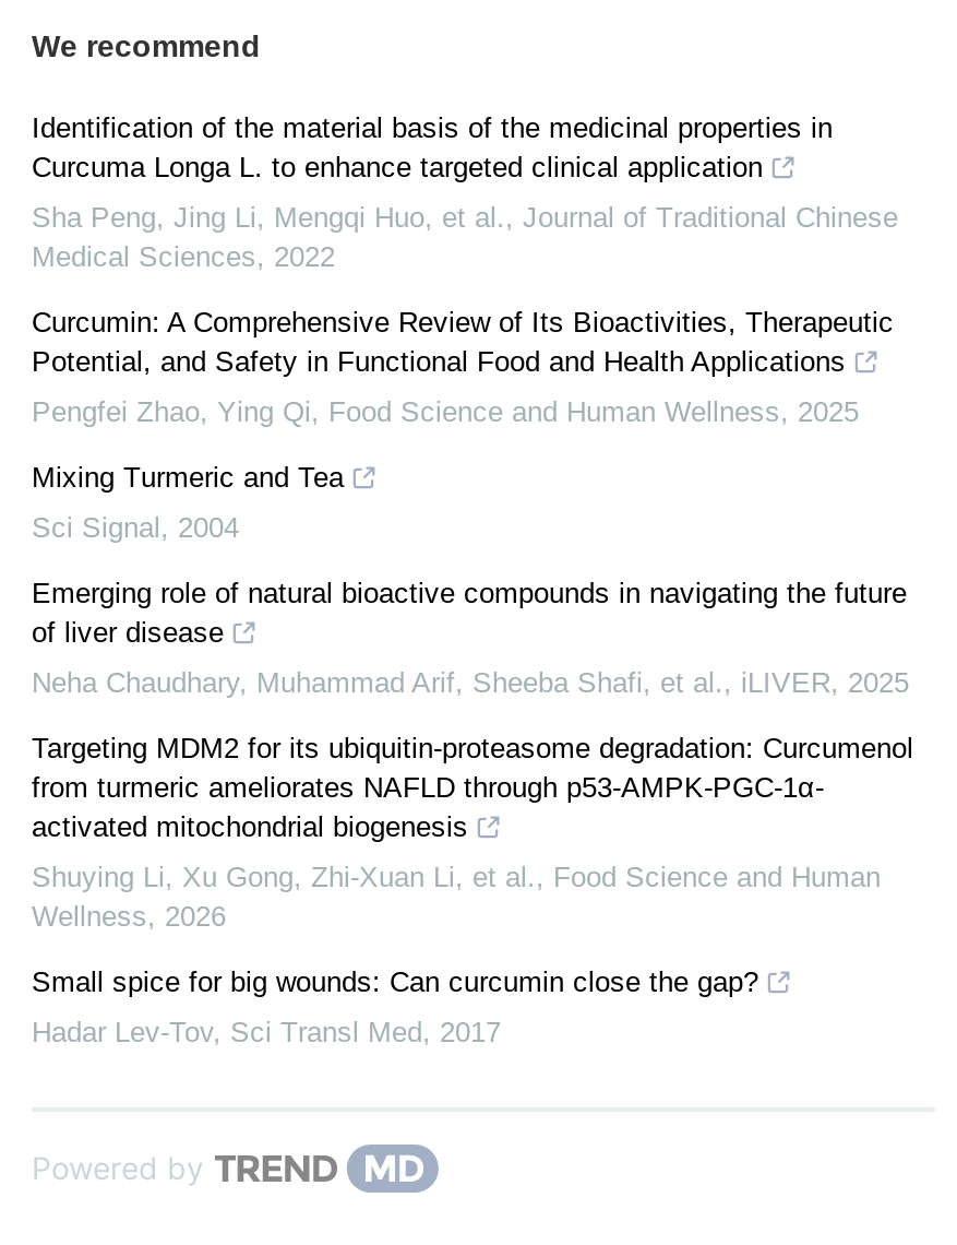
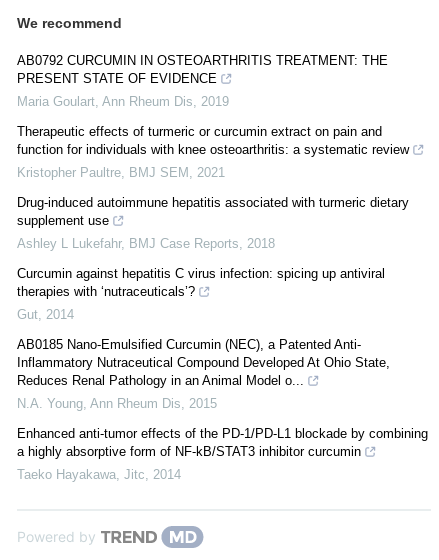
[32,111,833,183] Identification of the material basis of the medicinal properties in | Curcuma Longa L. to enhance targeted clinical application -> [17,53,388,86] AB0792 CURCUMIN IN OSTEOARTHRITIS TREATMENT: THE | PRESENT STATE OF EVIDENCE
[32,201,898,273] Sha Peng, Jing Li, Mengqi Huo, et al., Journal of Traditional Chinese | Medical Sciences, 2022 -> [17,94,229,109] Maria Goulart, Ann Rheum Dis, 2019
[32,305,894,377] Curcumin: A Comprehensive Review of Its Bioactivities, Therapeutic | Potential, and Safety in Functional Food and Health Applications -> [17,124,409,157] Therapeutic effects of turmeric or curcumin extract on pain and | function for individuals with knee osteoarthritis: a systematic review
[32,395,859,428] Pengfei Zhao, Ying Qi, Food Science and Human Wellness, 2025 -> [17,165,225,180] Kristopher Paultre, BMJ SEM, 2021
[32,460,344,493] Mixing Turmeric and Tea -> [17,195,409,228] Drug-induced autoimmune hepatitis associated with turmeric dietary | supplement use
[32,511,239,543] Sci Signal, 2004 -> [17,236,275,251] Ashley L Lukefahr, BMJ Case Reports, 2018
[32,576,907,648] Emerging role of natural bioactive compounds in navigating the future | of liver disease -> [17,266,385,299] Curcumin against hepatitis C virus infection: spicing up antiviral | therapies with ‘nutraceuticals’?
[32,666,909,699] Neha Chaudhary, Muhammad Arif, Sheeba Shafi, et al., iLIVER, 2025 -> [17,307,74,322] Gut, 2014
[32,731,913,843] Targeting MDM2 for its ubiquitin-proteasome degradation: Curcumenol | from turmeric ameliorates NAFLD through p53-AMPK-PGC-1α- | activated mitochondrial biogenesis -> [17,337,390,388] AB0185 Nano-Emulsified Curcumin (NEC), a Patented Anti- | Inflammatory Nutraceutical Compound Developed At Ohio State, | Reduces Renal Pathology in an Animal Model o...
[32,860,881,932] Shuying Li, Xu Gong, Zhi-Xuan Li, et al., Food Science and Human | Wellness, 2026 -> [17,396,217,411] N.A. Young, Ann Rheum Dis, 2015
[32,965,758,998] Small spice for big wounds: Can curcumin close the gap? -> [17,426,428,459] Enhanced anti-tumor effects of the PD-1/PD-L1 blockade by combining | a highly absorptive form of NF-kB/STAT3 inhibitor curcumin
[32,1015,501,1048] Hadar Lev-Tov, Sci Transl Med, 2017 -> [17,467,181,482] Taeko Hayakawa, Jitc, 2014

